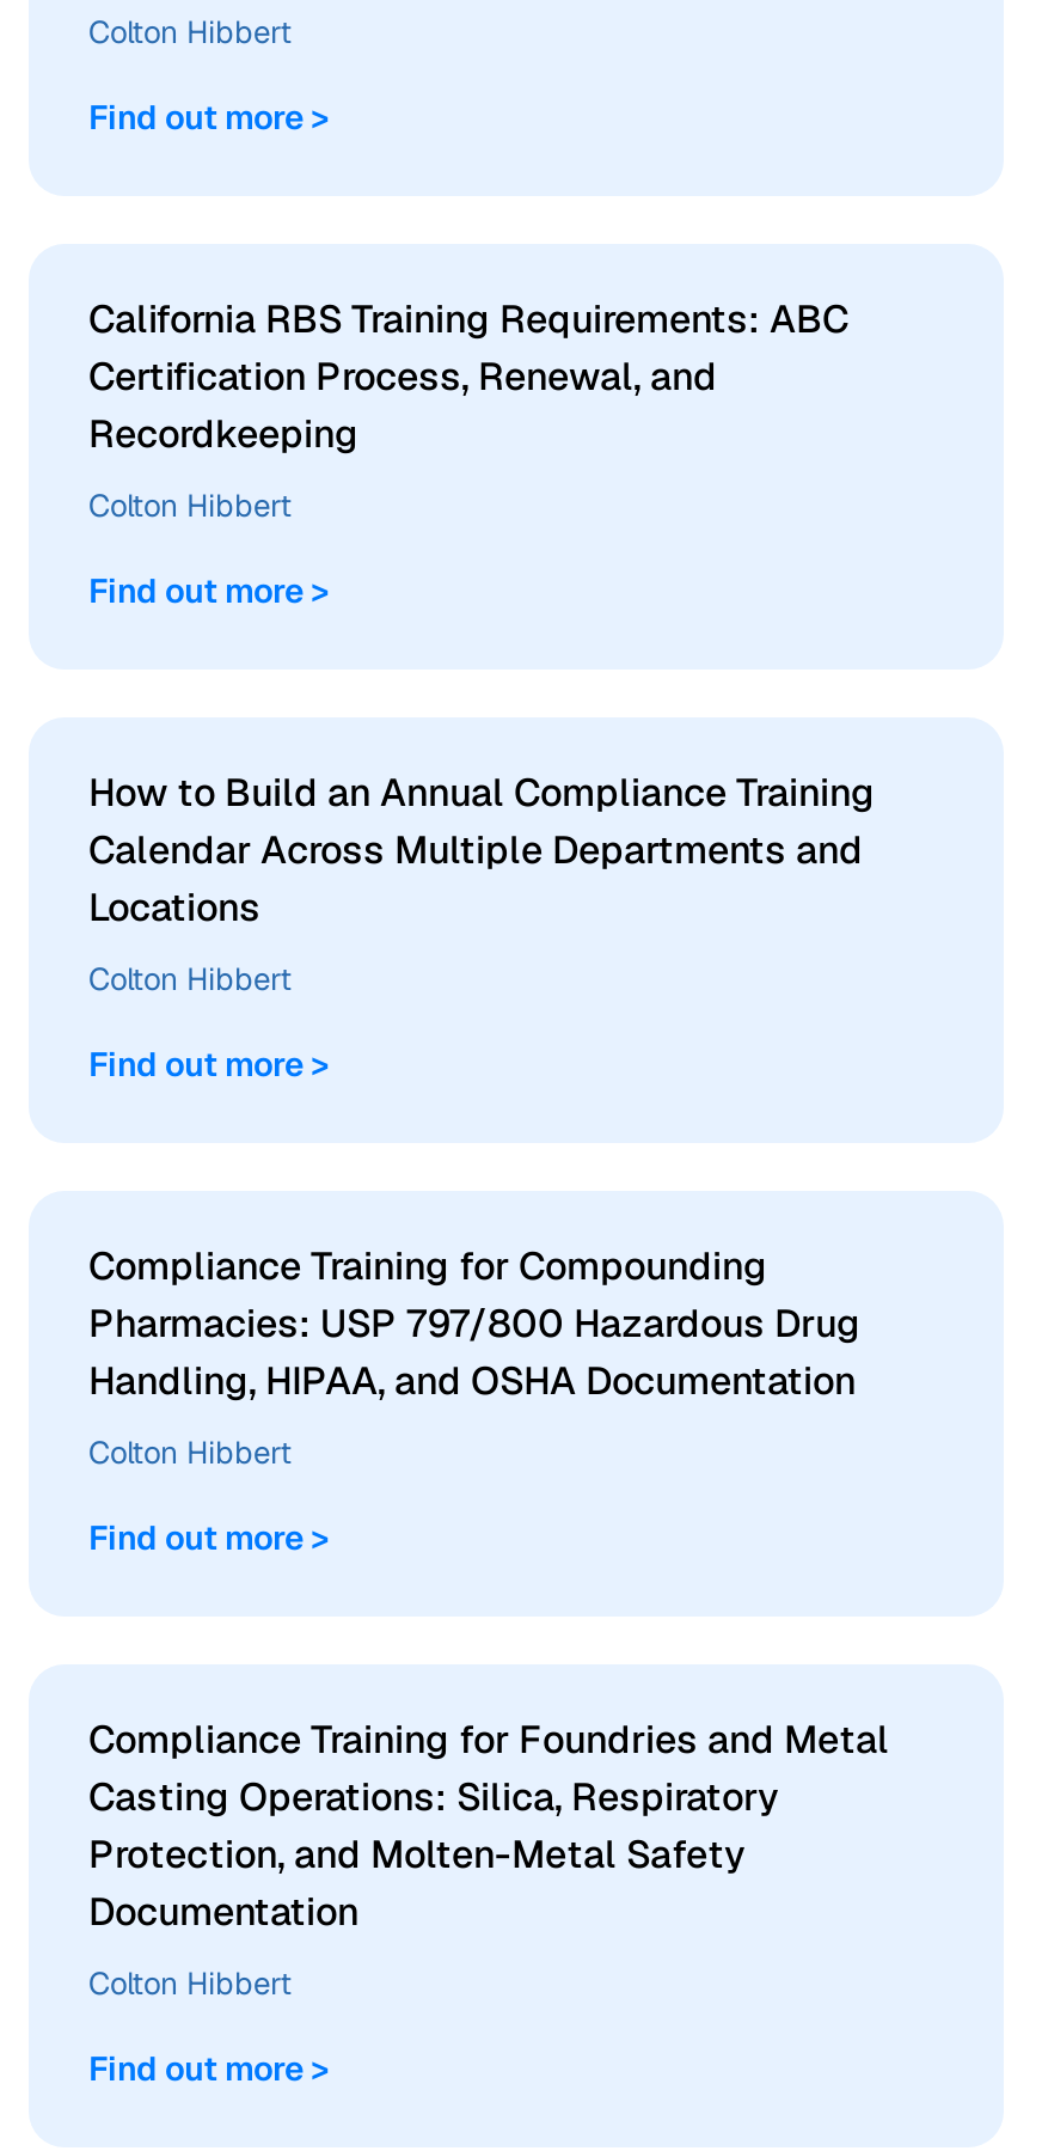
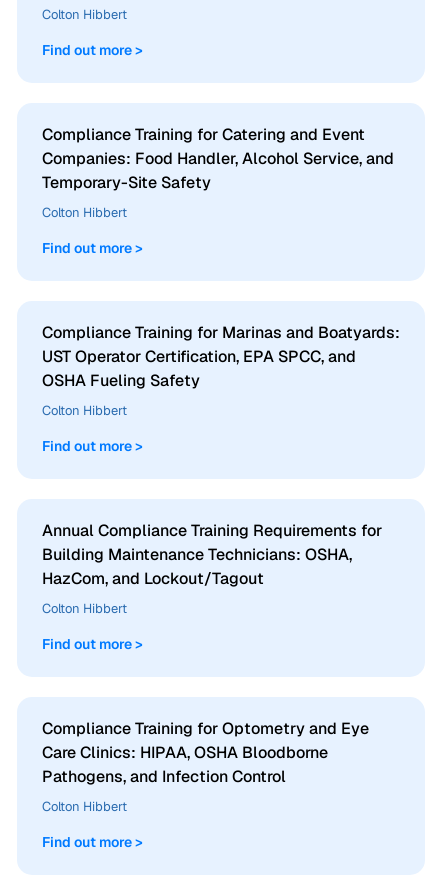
[88,294,848,459] California RBS Training Requirements: ABC | Certification Process, Renewal, and | Recordkeeping -> [42,124,394,193] Compliance Training for Catering and Event | Companies: Food Handler, Alcohol Service, and | Temporary-Site Safety
[88,768,875,933] How to Build an Annual Compliance Training | Calendar Across Multiple Departments and | Locations -> [42,322,400,391] Compliance Training for Marinas and Boatyards: | UST Operator Certification, EPA SPCC, and | OSHA Fueling Safety
[88,1241,860,1406] Compliance Training for Compounding | Pharmacies: USP 797/800 Hazardous Drug | Handling, HIPAA, and OSHA Documentation -> [42,520,382,589] Annual Compliance Training Requirements for | Building Maintenance Technicians: OSHA, | HazCom, and Lockout/Tagout
[88,1715,889,1937] Compliance Training for Foundries and Metal | Casting Operations: Silica, Respiratory | Protection, and Molten-Metal Safety | Documentation -> [42,718,369,787] Compliance Training for Optometry and Eye | Care Clinics: HIPAA, OSHA Bloodborne | Pathogens, and Infection Control

